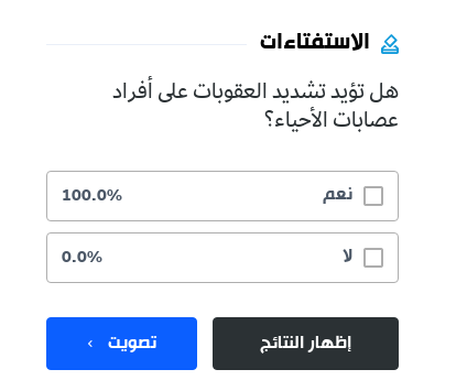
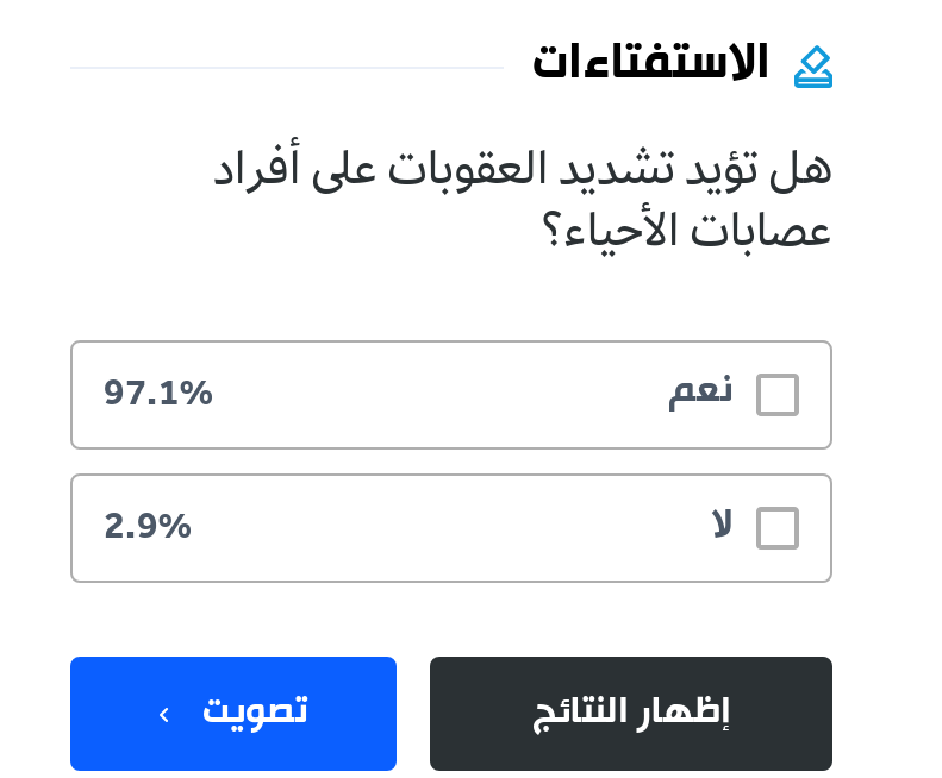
[62,183,122,209] 100.0% -> [104,366,213,423] 97.1%
[62,244,102,271] 0.0% -> [104,499,192,556] 2.9%

